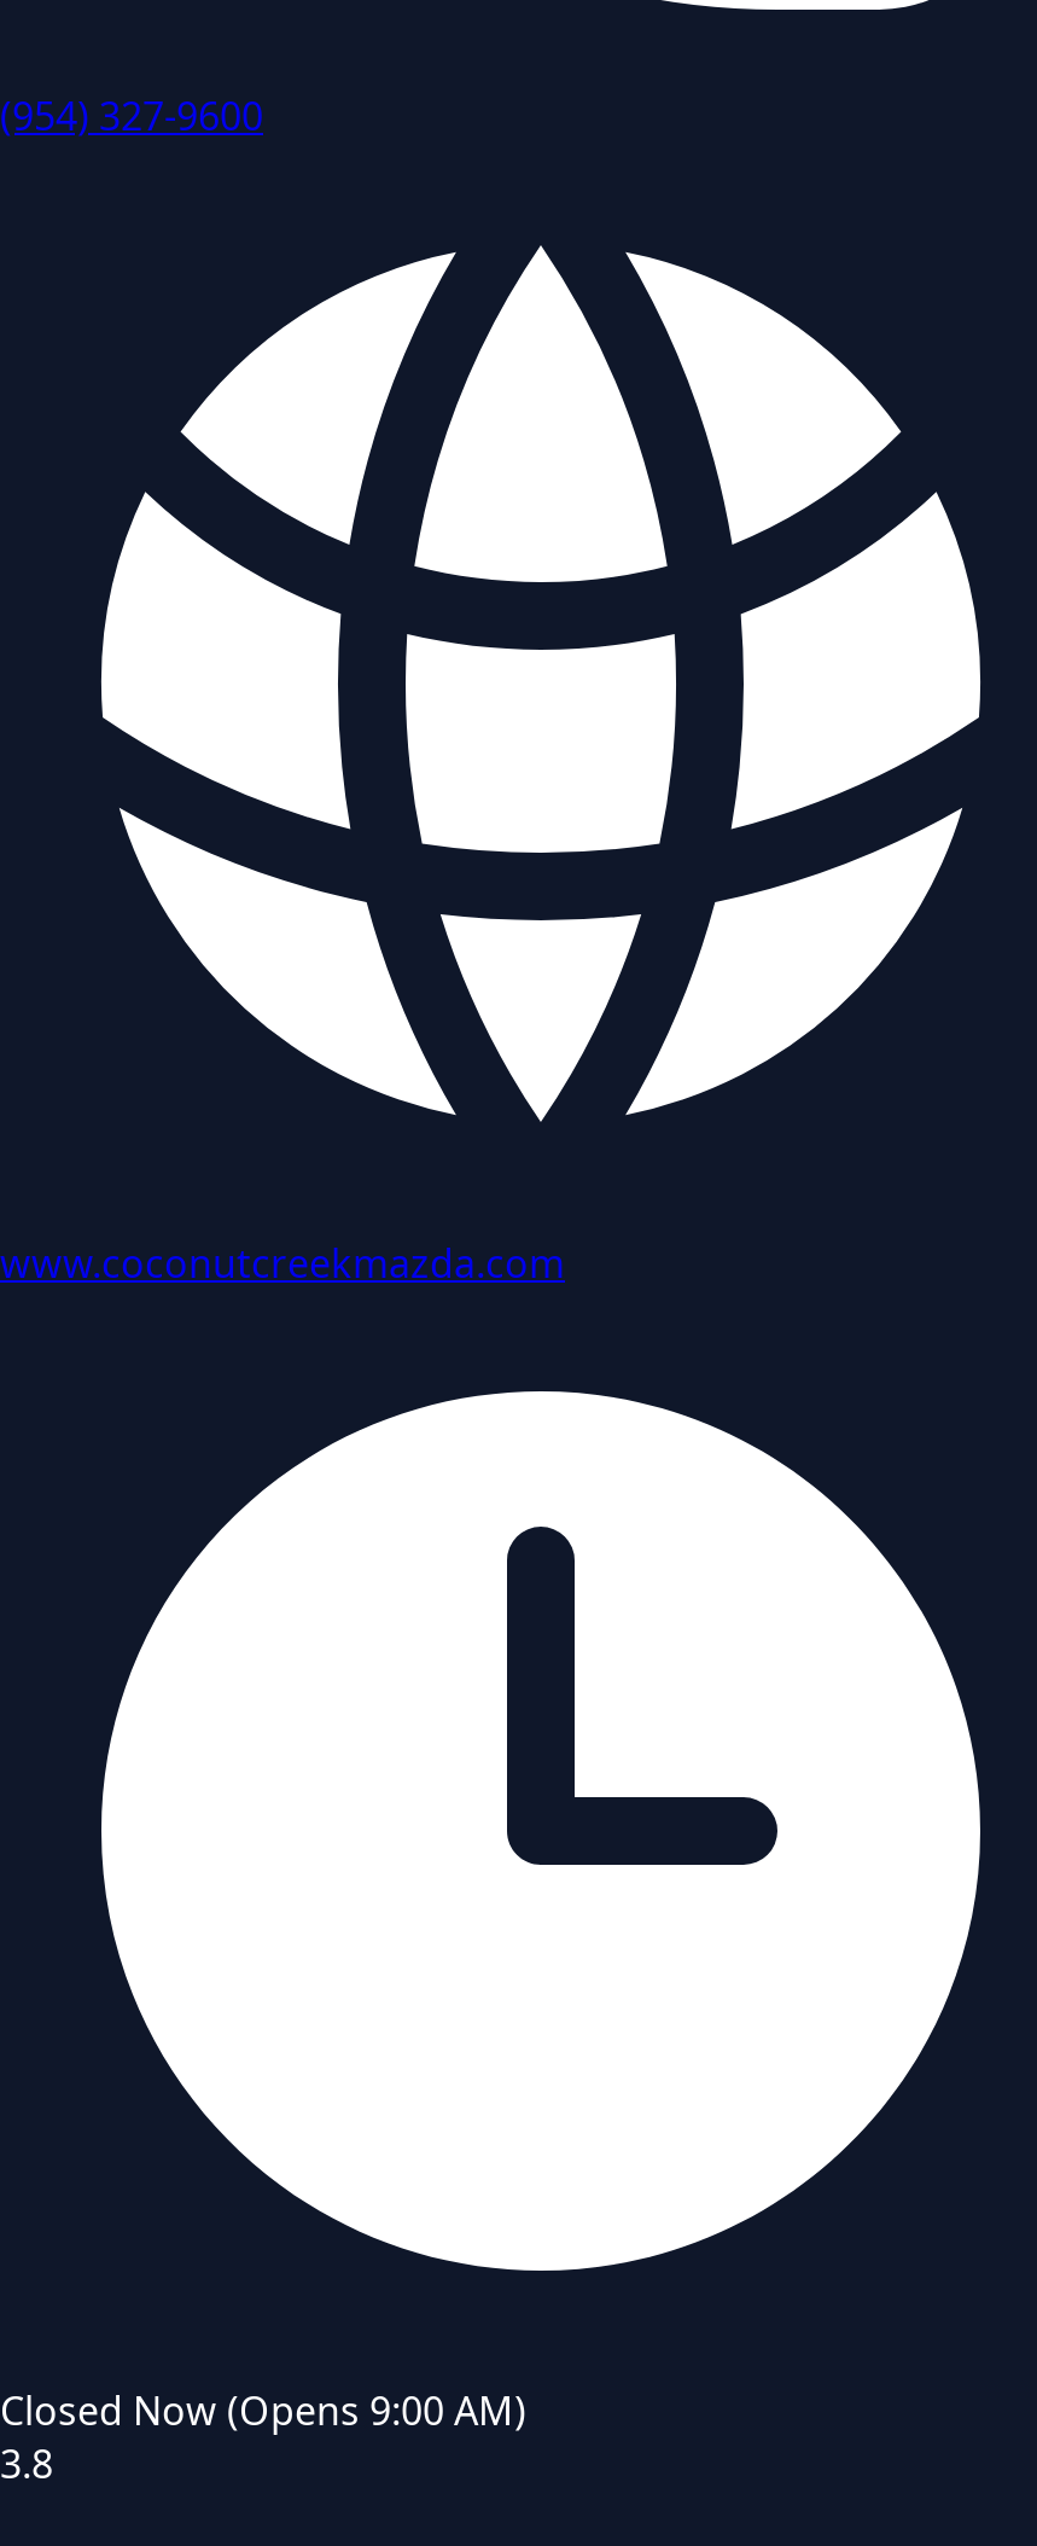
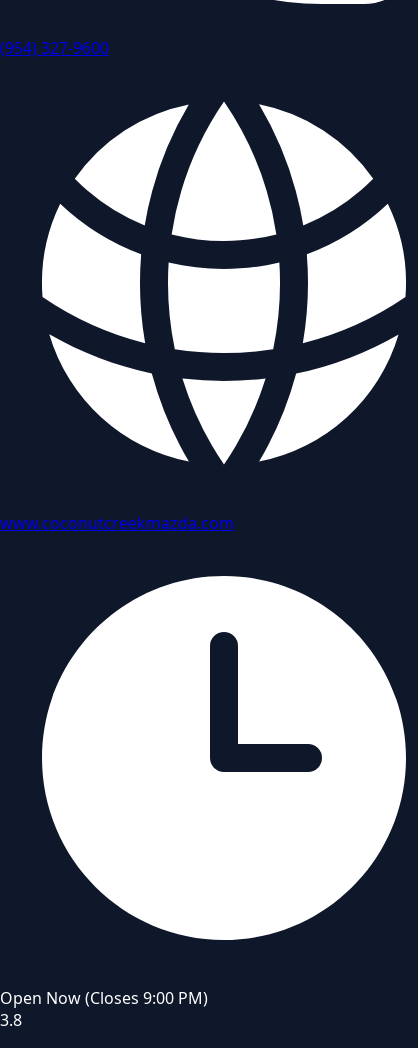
[0,2383,526,2436] Closed Now (Opens 9:00 AM) -> [0,987,208,1009] Open Now (Closes 9:00 PM)

